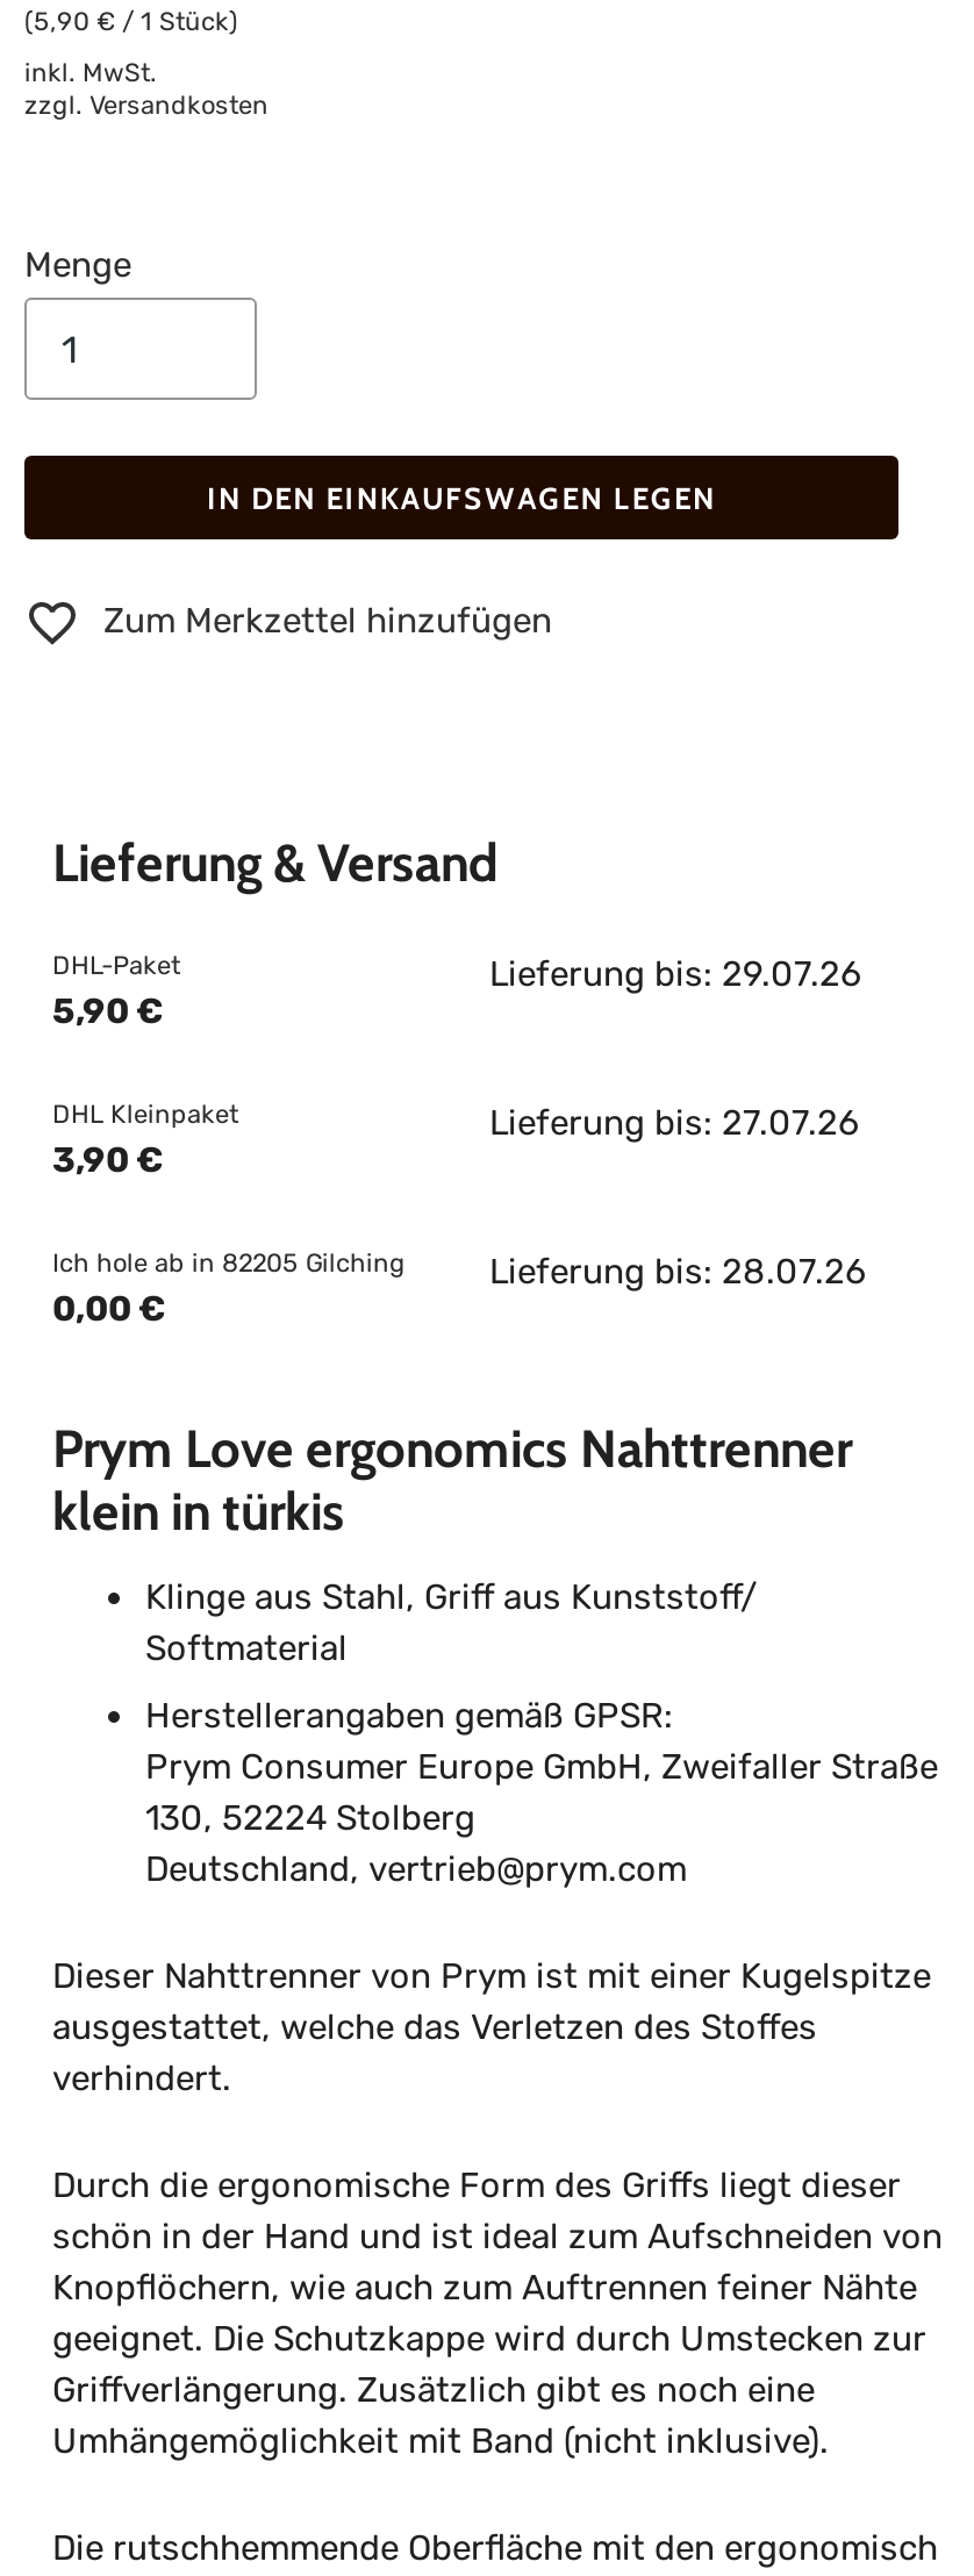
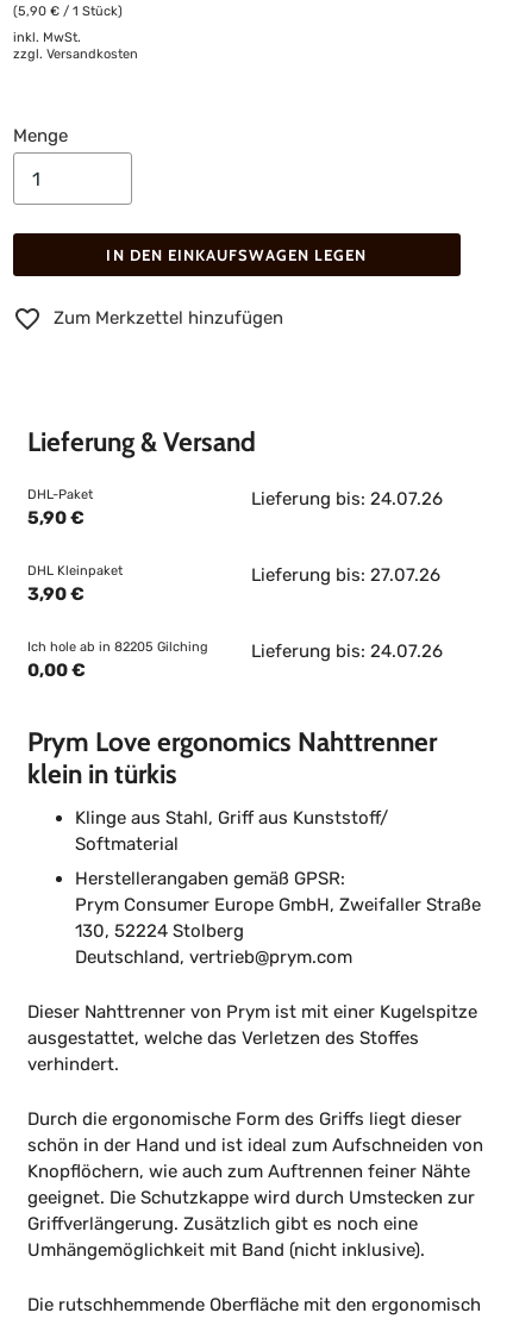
[489,954,861,996] Lieferung bis: 29.07.26 -> [251,489,443,510] Lieferung bis: 24.07.26
[489,1252,866,1294] Lieferung bis: 28.07.26 -> [251,641,443,662] Lieferung bis: 24.07.26

